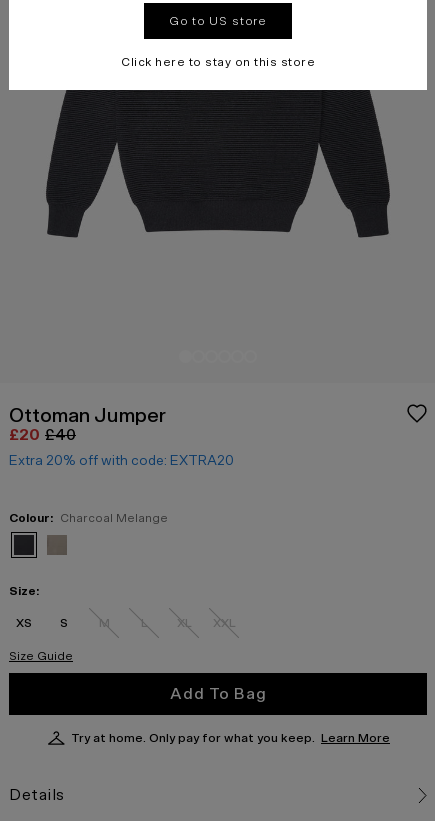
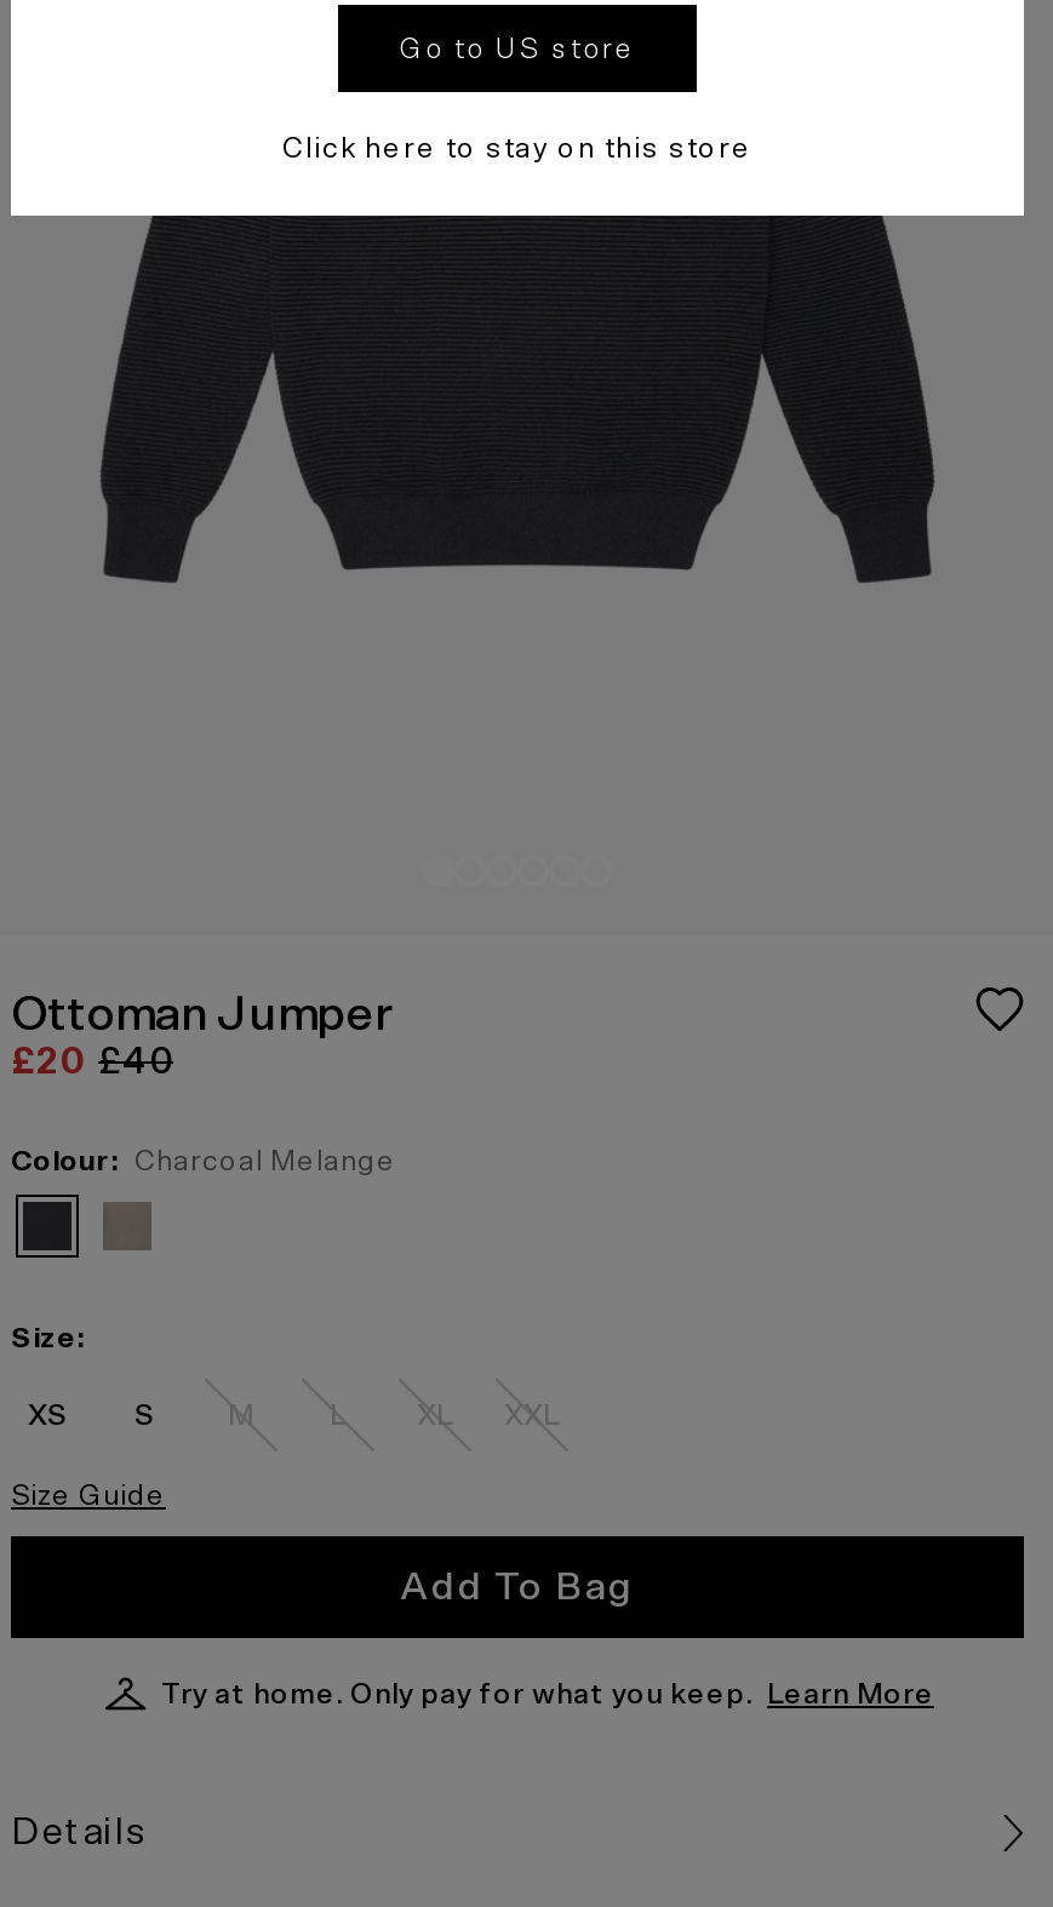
[9,452,234,468] Extra 20% off with code: EXTRA20 -> none

